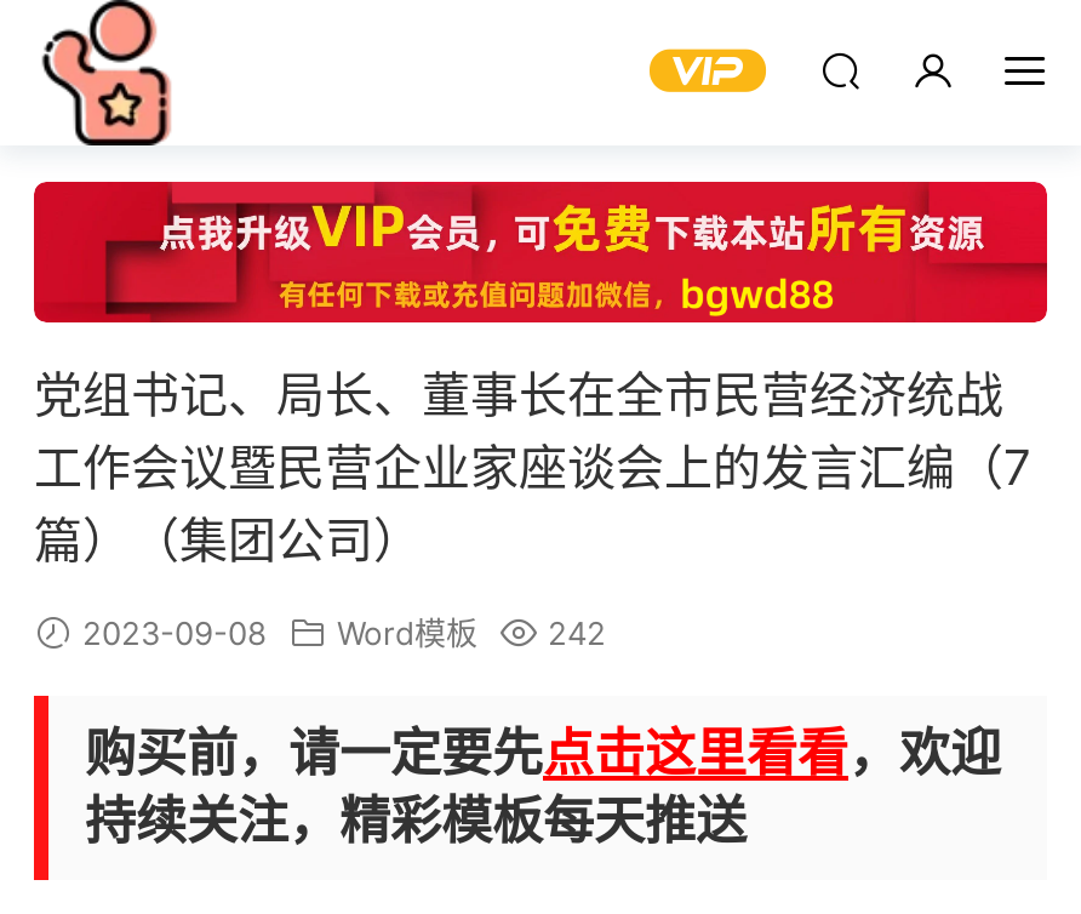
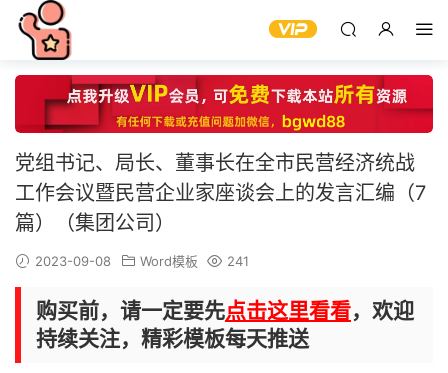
[73,614,606,652] 2023-09-08 Word模板 242 -> [31,253,249,269] 2023-09-08 Word模板 241

